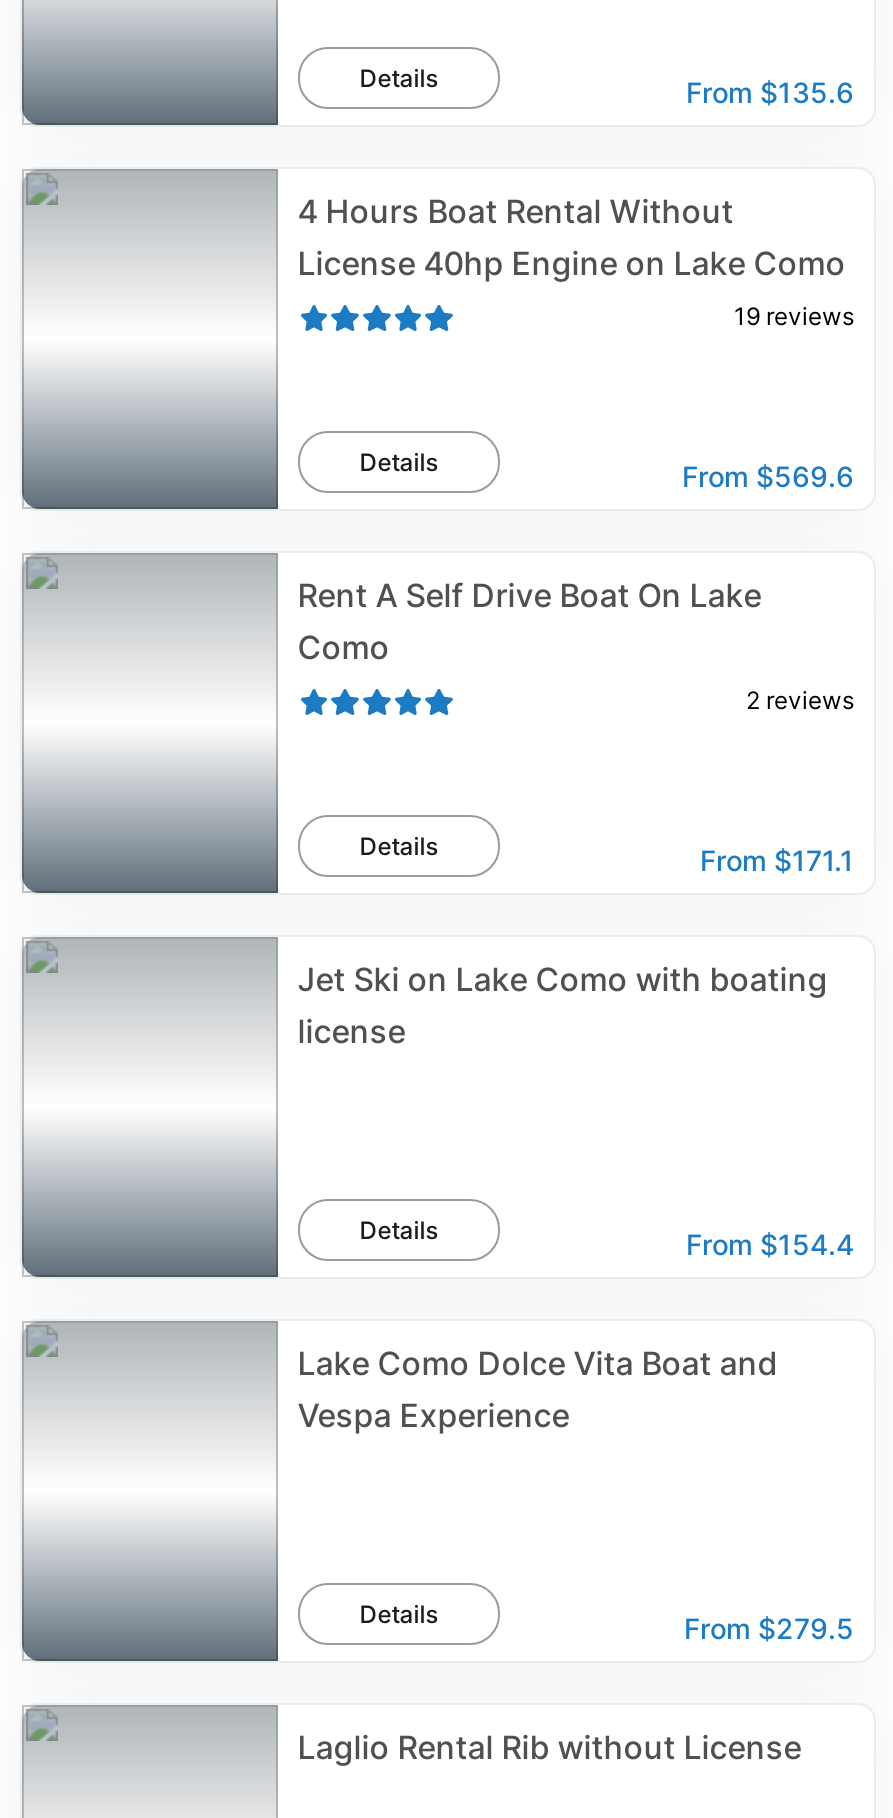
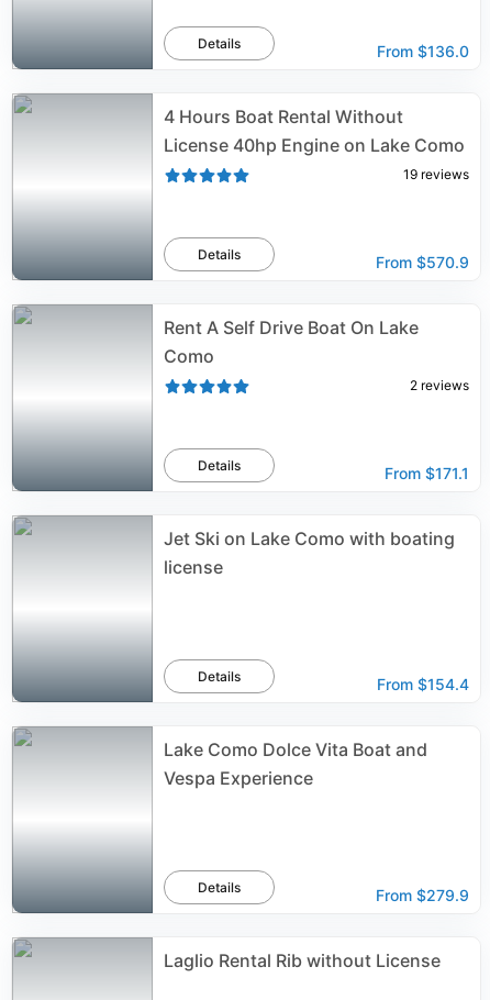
[686,75,854,109] From $135.6 -> [377,42,469,60] From $136.0
[682,459,854,493] From $569.6 -> [376,253,469,271] From $570.9
[684,1611,854,1645] From $279.5 -> [376,886,469,904] From $279.9

